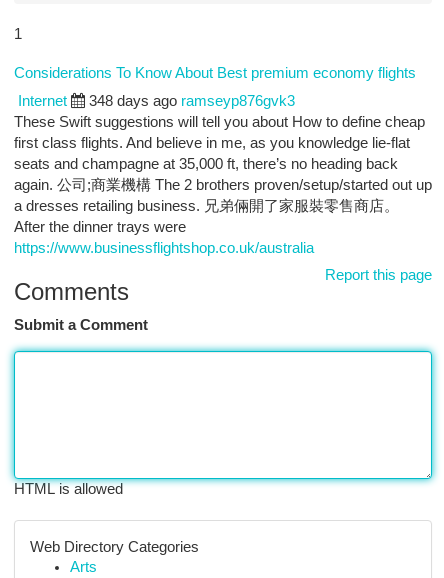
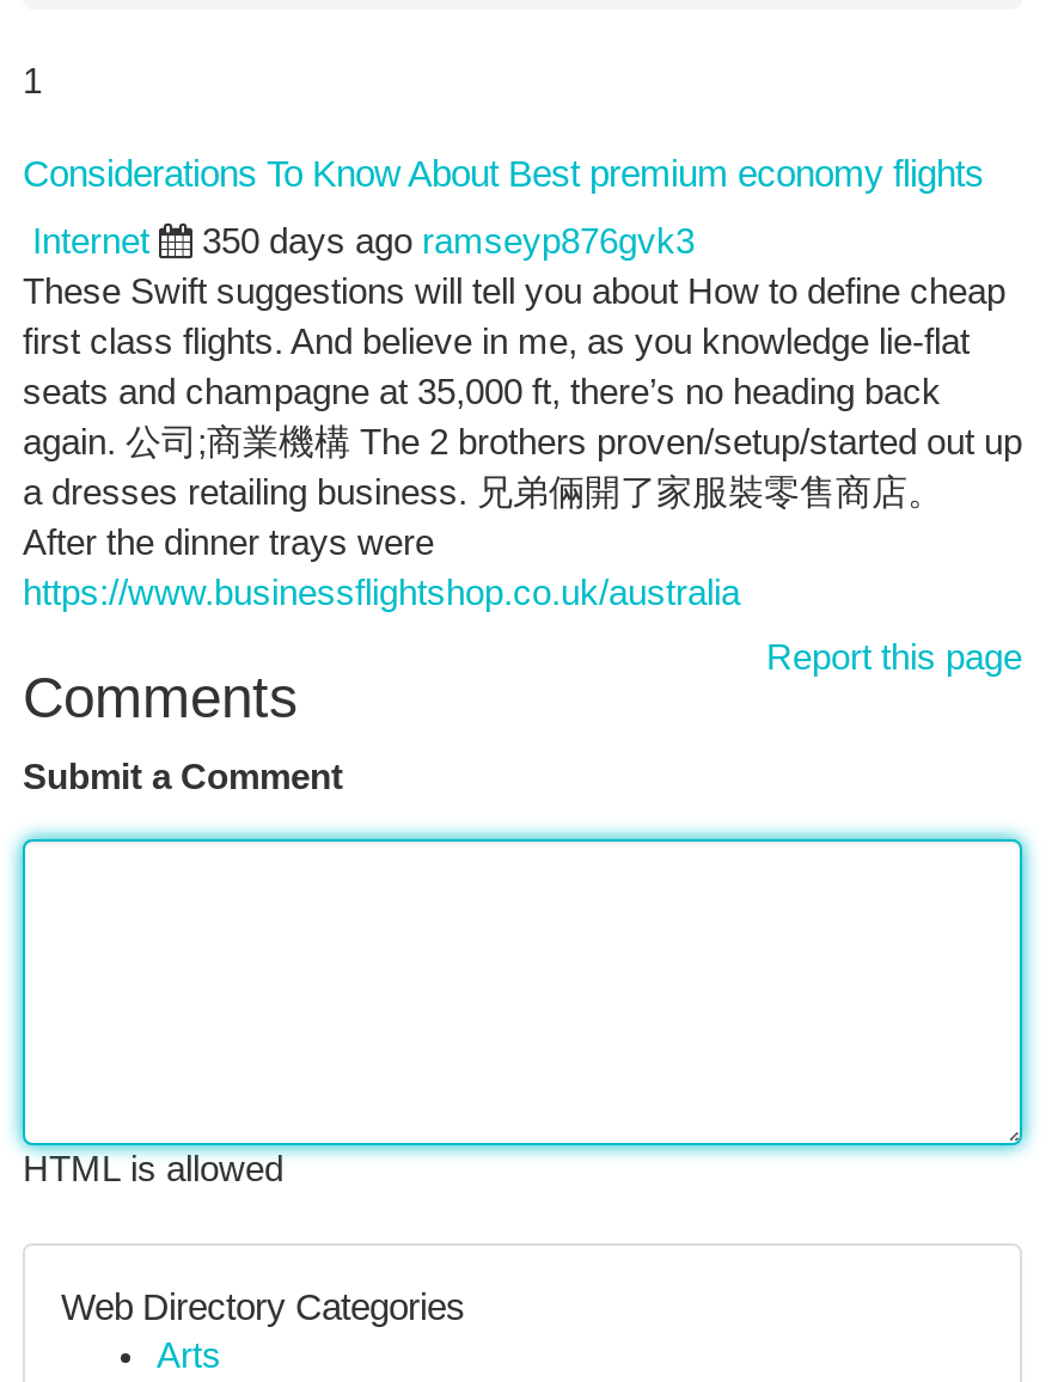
[89,93,295,109] 348 days ago ramseyp876gvk3 -> [202,222,695,261] 350 days ago ramseyp876gvk3

